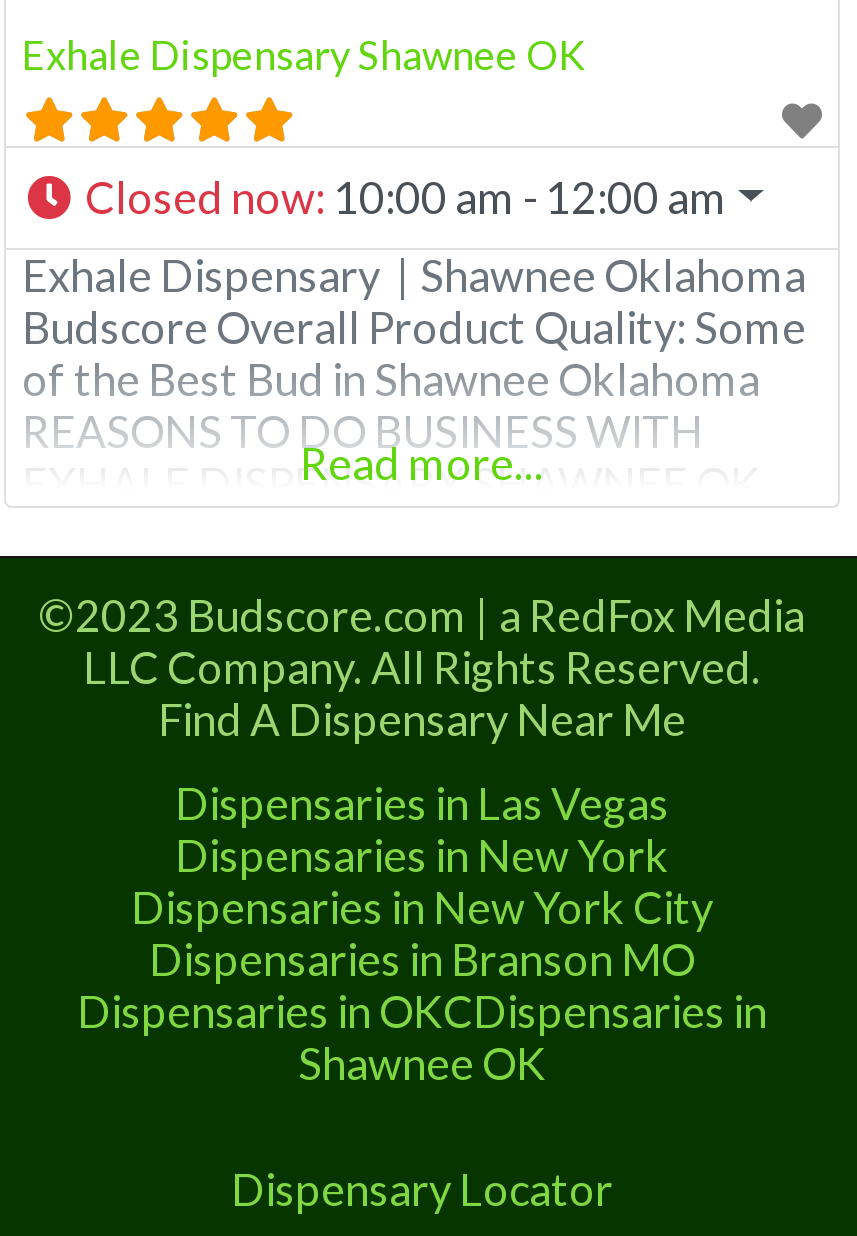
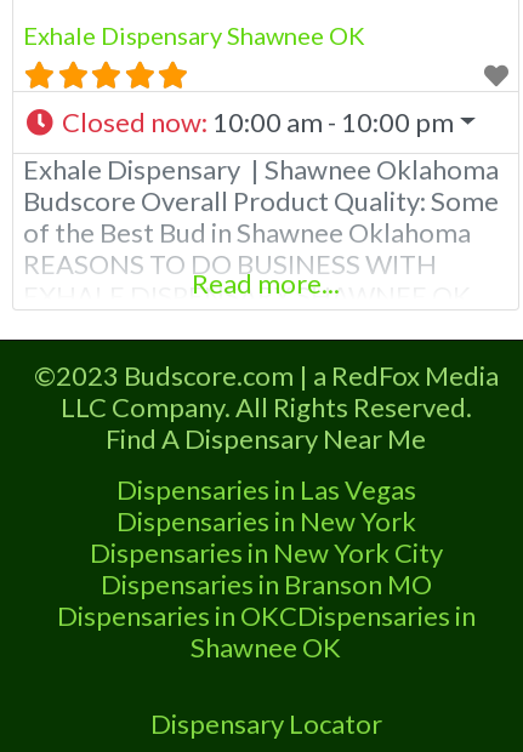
[85,170,727,224] Closed now: 10:00 am - 12:00 am -> [61,105,453,138] Closed now: 10:00 am - 10:00 pm

